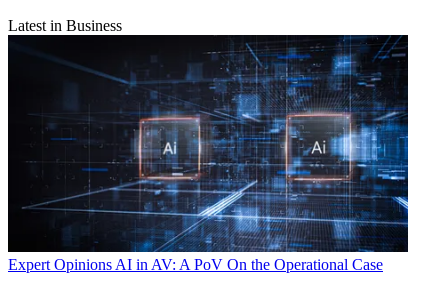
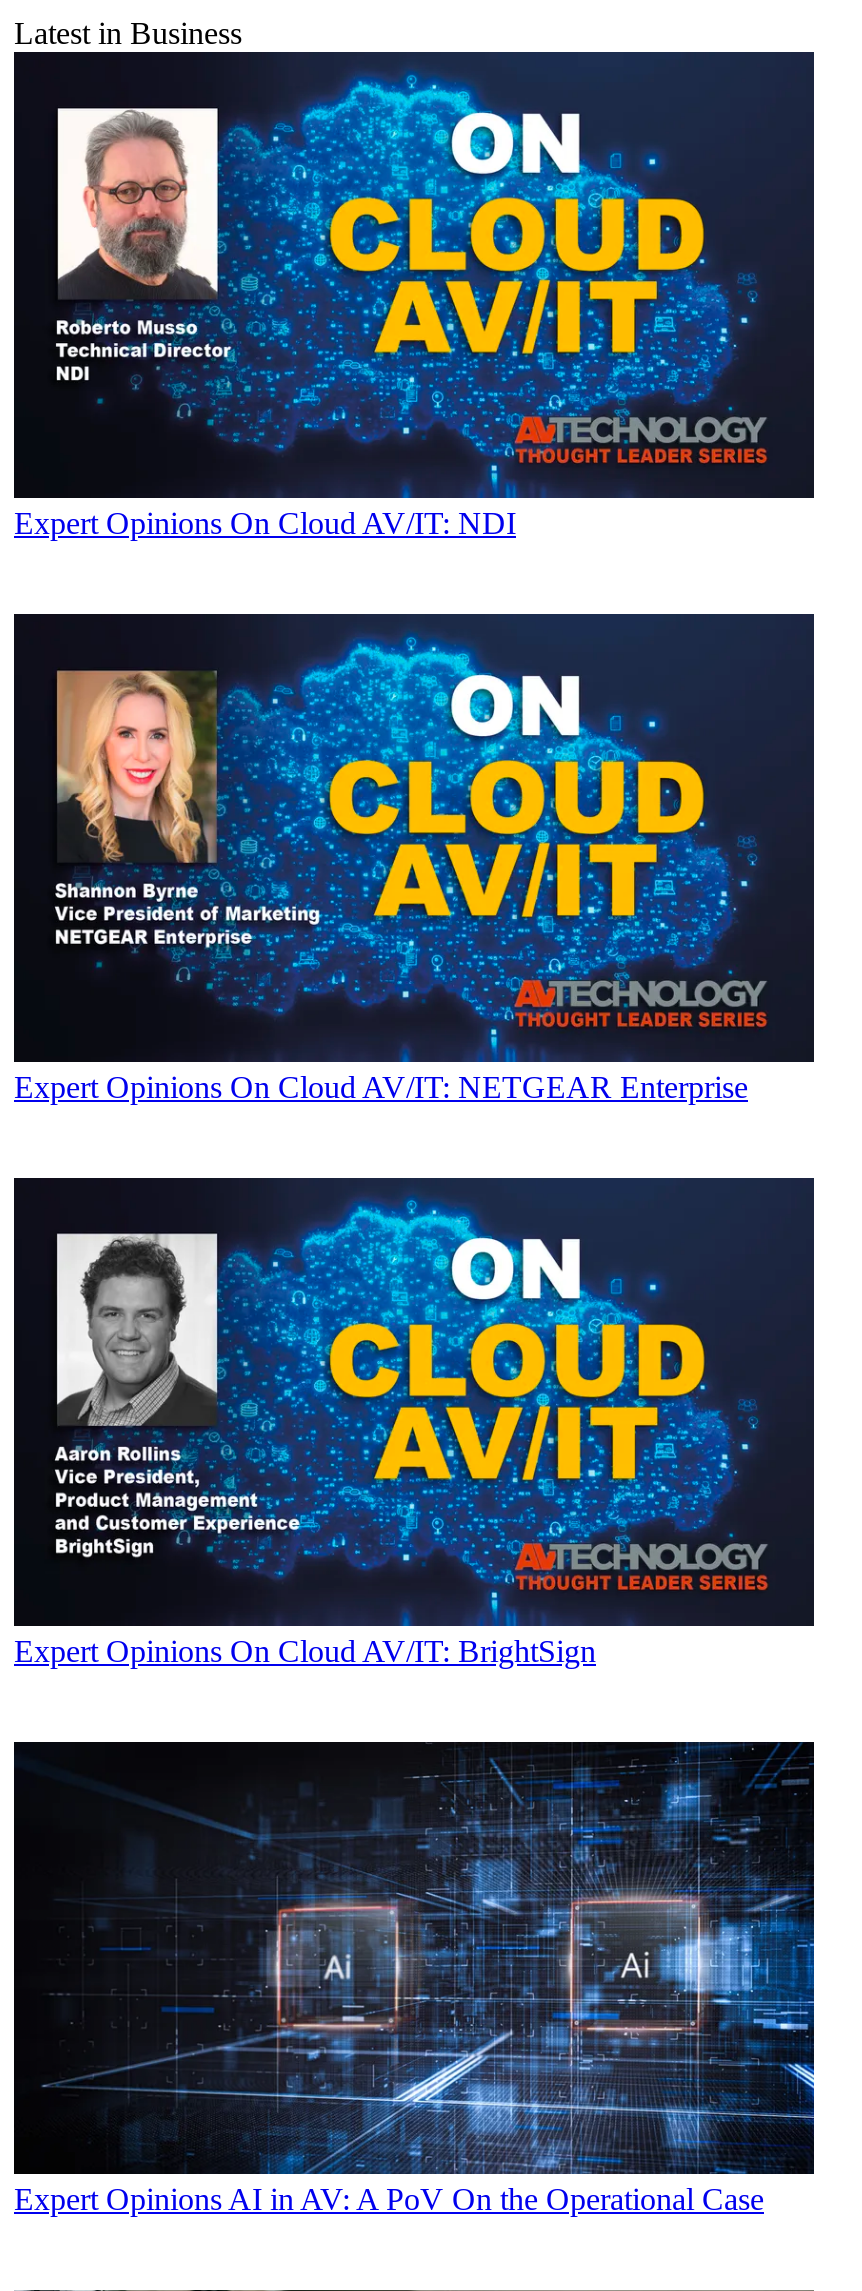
none -> [12,52,816,540] [image] | Expert Opinions On Cloud AV/IT: NDI
none -> [12,612,816,1104] [image] | Expert Opinions On Cloud AV/IT: NETGEAR Enterprise
none -> [12,1176,816,1668] [image] | Expert Opinions On Cloud AV/IT: BrightSign

